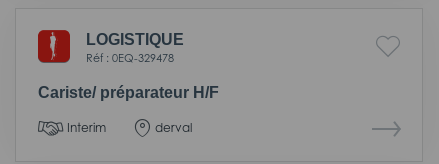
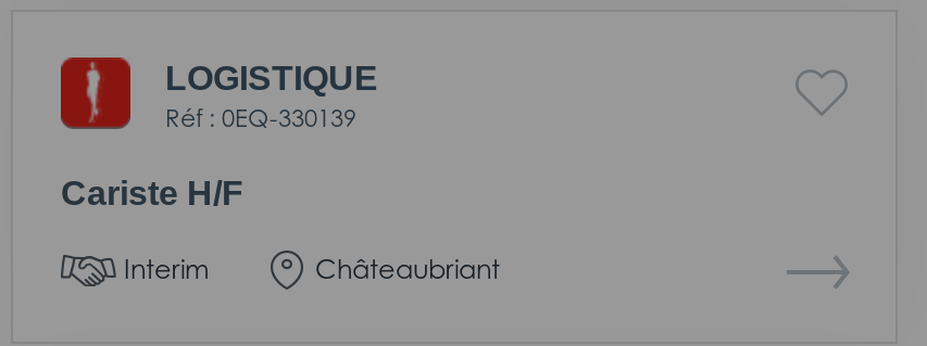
[86,51,174,65] Réf : 0EQ-329478 -> [165,103,356,133] Réf : 0EQ-330139
[38,84,219,101] Cariste/ préparateur H/F -> [61,174,243,211] Cariste H/F
[155,120,192,135] derval -> [315,252,500,285] Châteaubriant

